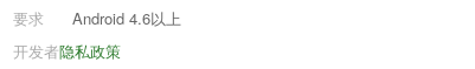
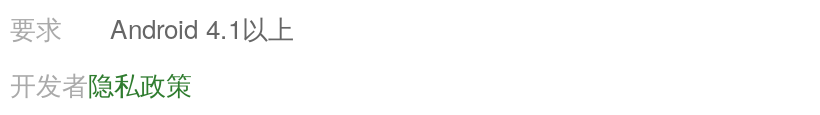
[13,7,181,29] 要求 Android 4.6以上 -> [10,9,294,47] 要求 Android 4.1以上

